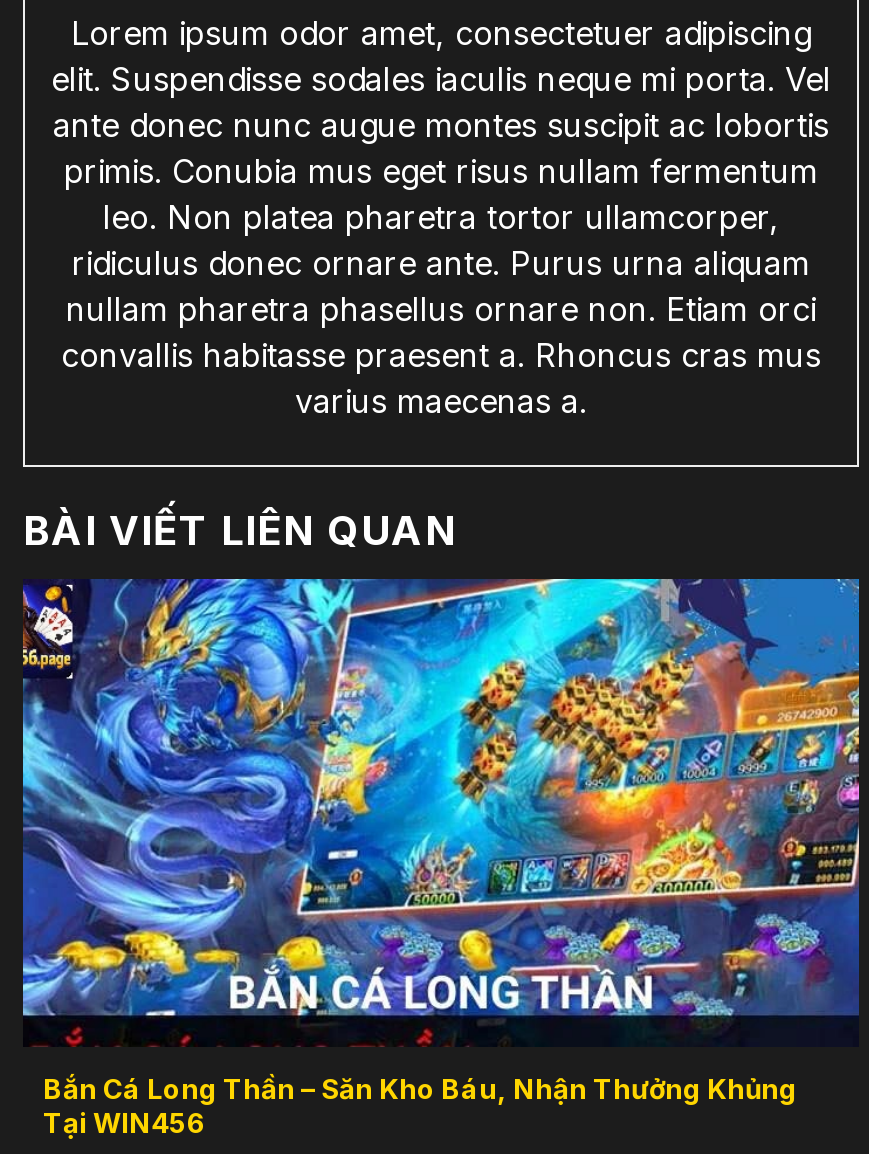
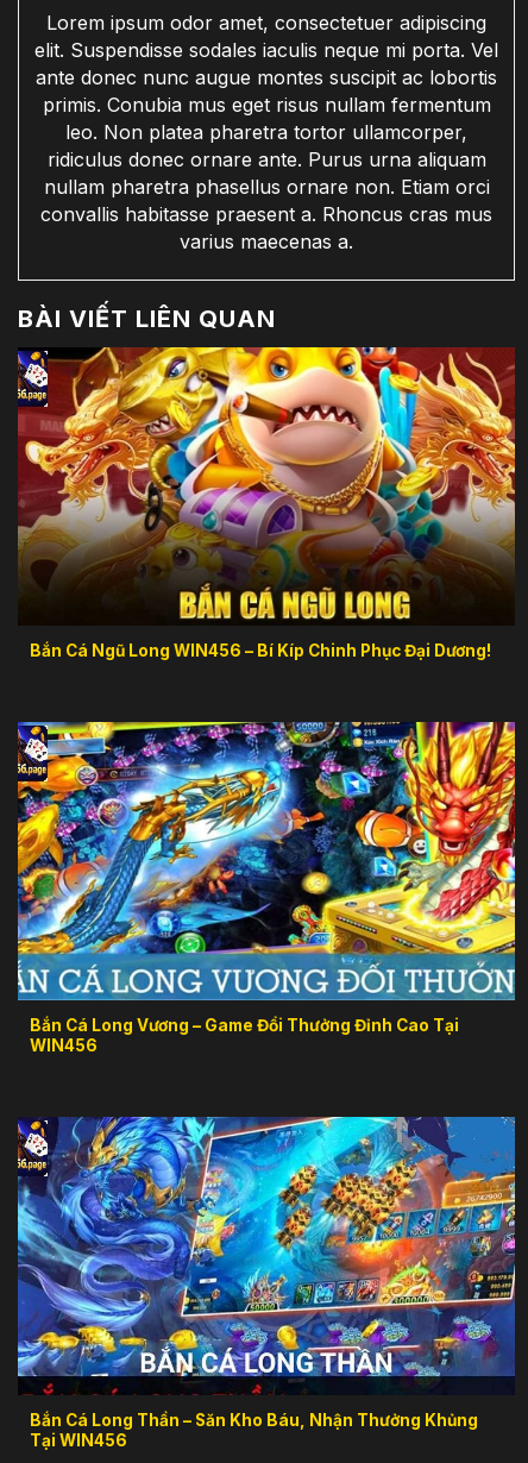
none -> [17,721,516,1055] [image] | Bắn Cá Long Vương – Game Đổi Thưởng Đỉnh Cao Tại | WIN456
none -> [18,346,516,660] [image] | Bắn Cá Ngũ Long WIN456 – Bí Kíp Chinh Phục Đại Dương!

